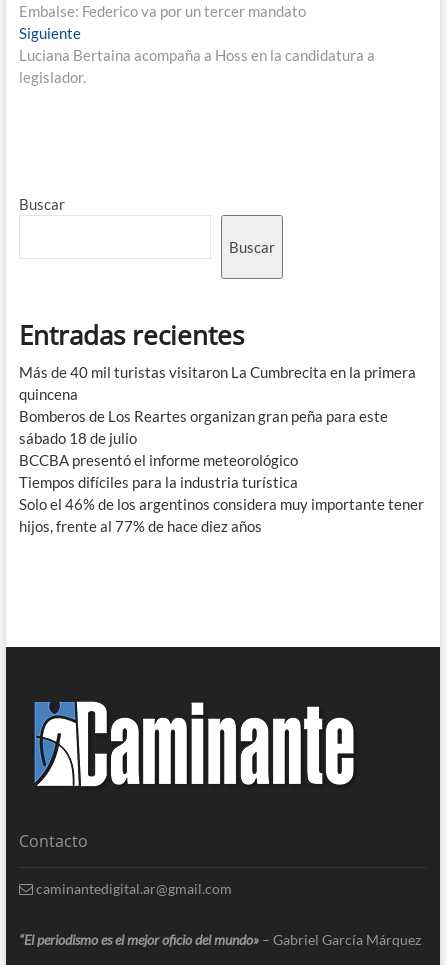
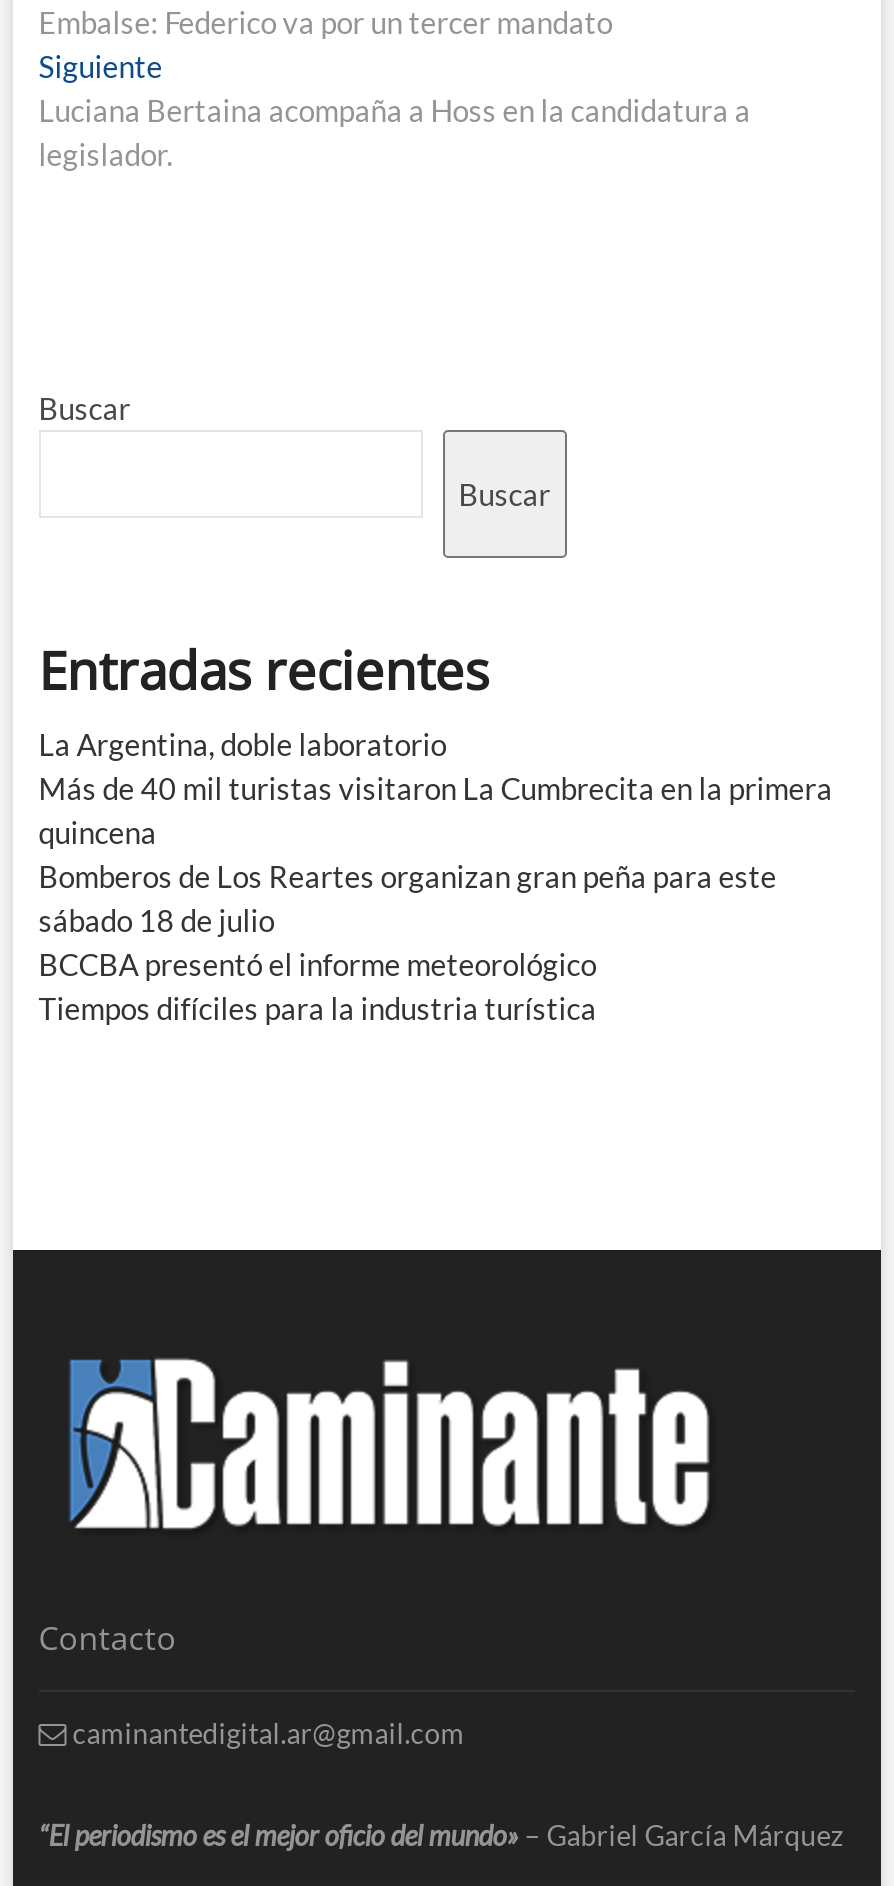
none -> [39,726,447,762] La Argentina, doble laboratorio
moved [19,363,416,491] -> [39,770,833,1026]: Más de 40 mil turistas visitaron La Cumbrecita en la primera | quincena | Bomberos de Los Reartes organizan gran peña para este | sábado 18 de julio | BCCBA presentó el informe meteorológico | Tiempos difíciles para la industria turística
[19,495,424,535] Solo el 46% de los argentinos considera muy importante tener | hijos, frente al 77% de hace diez años -> none

